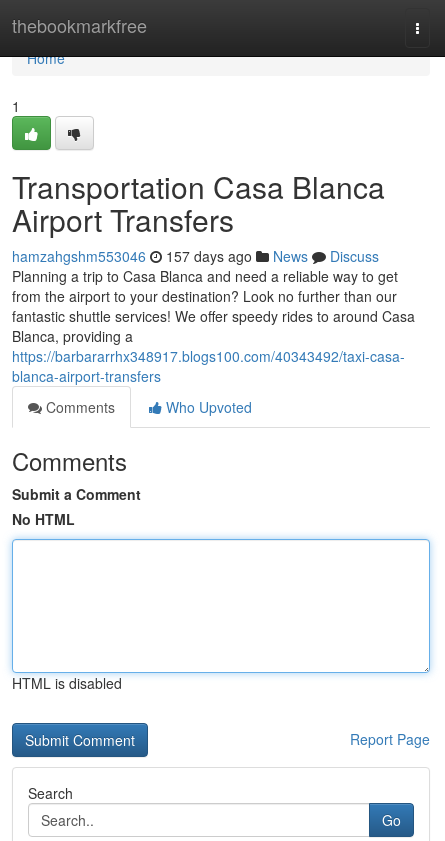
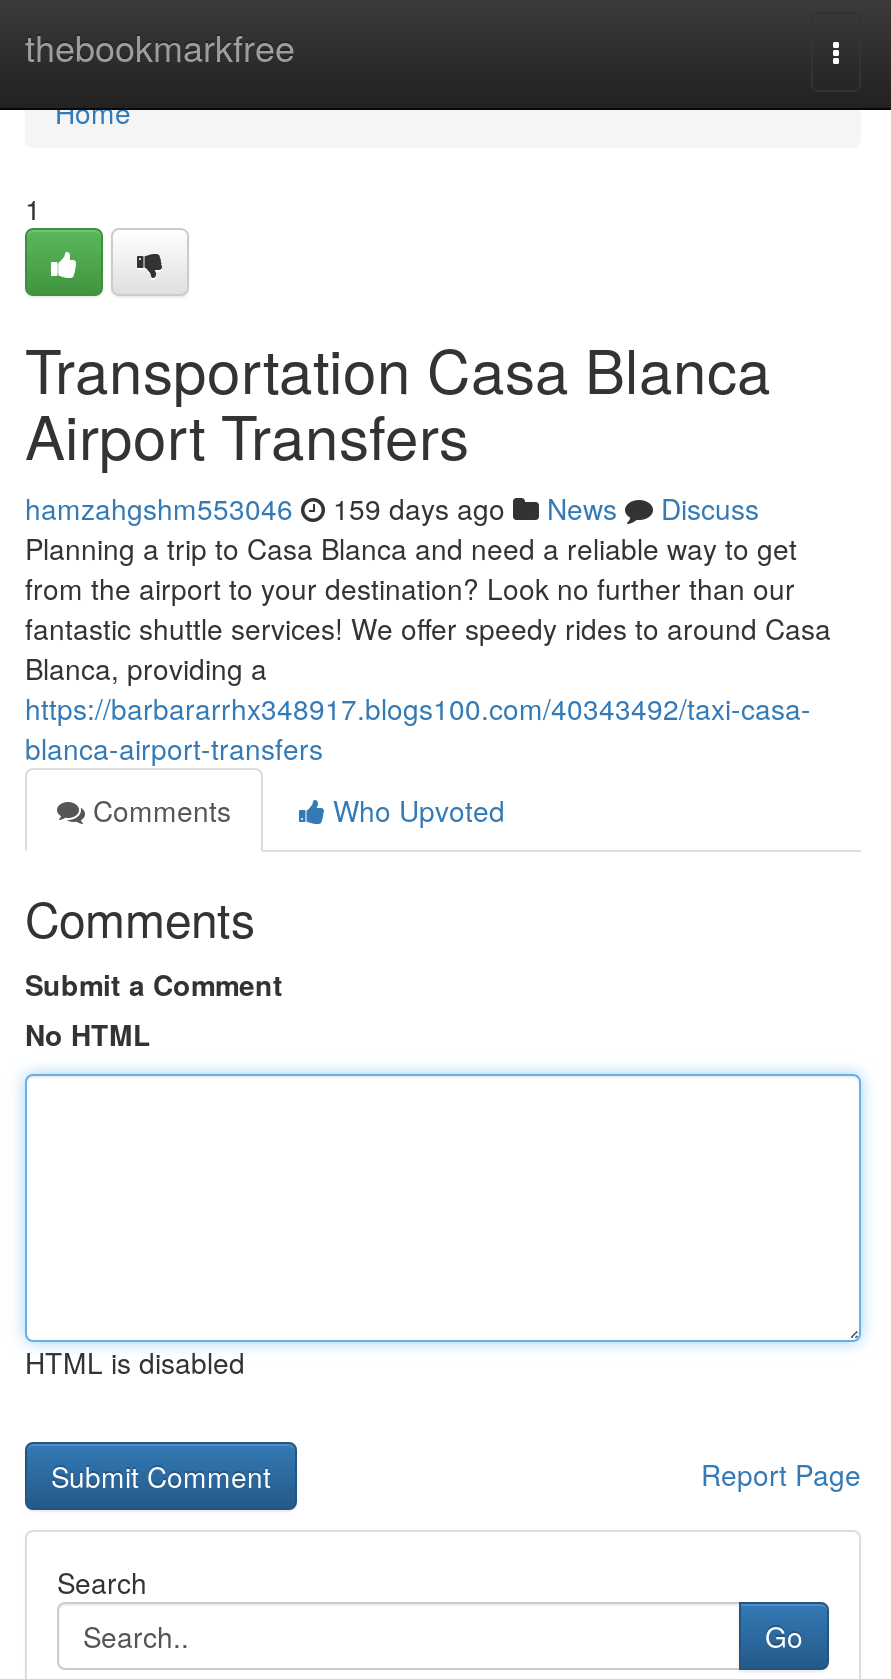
[12,246,379,266] hamzahgshm553046 157 days ago News Discuss -> [25,488,759,528] hamzahgshm553046 159 days ago News Discuss

